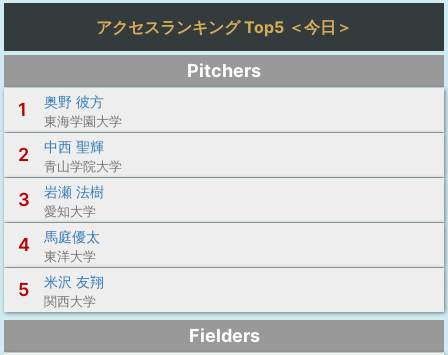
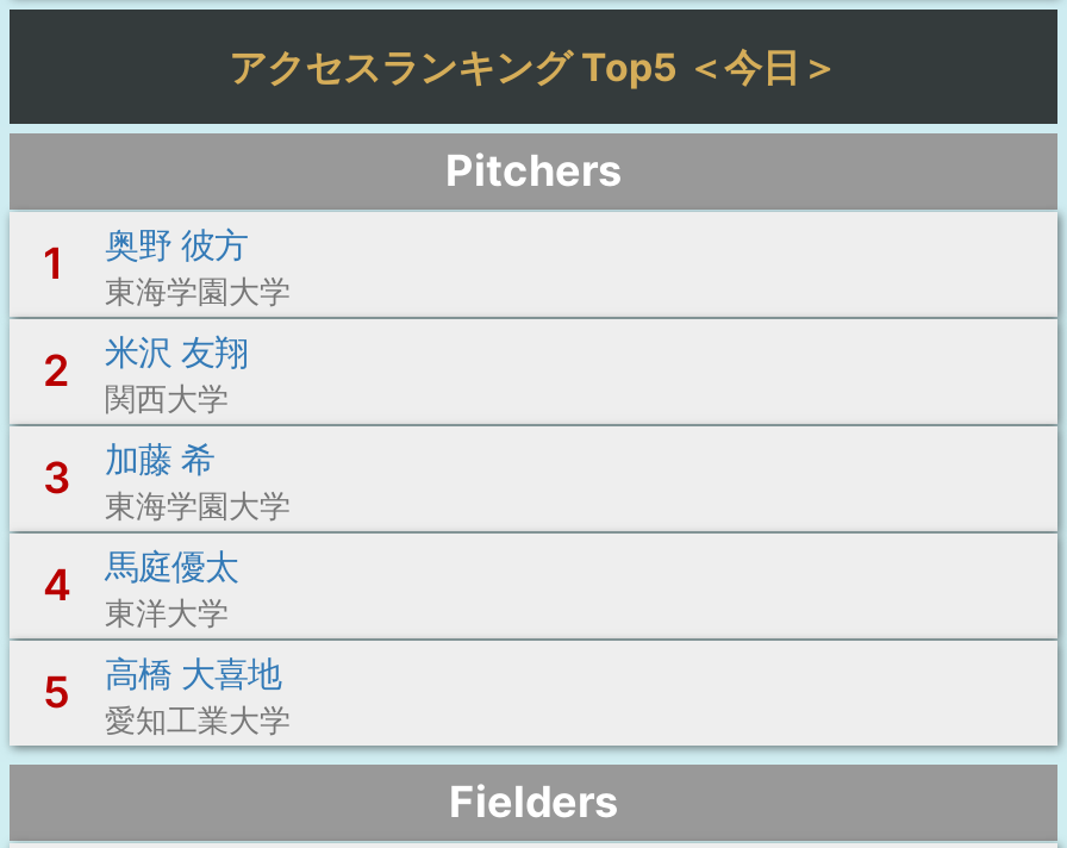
[44,138,122,174] 中西 聖輝 | 青山学院大学 -> none
[44,183,104,219] 岩瀬 法樹 | 愛知大学 -> [105,438,291,524] 加藤 希 | 東海学園大学
none -> [105,653,291,738] 高橋 大喜地 | 愛知工業大学
moved [44,273,104,309] -> [105,331,248,417]: 米沢 友翔 | 関西大学

